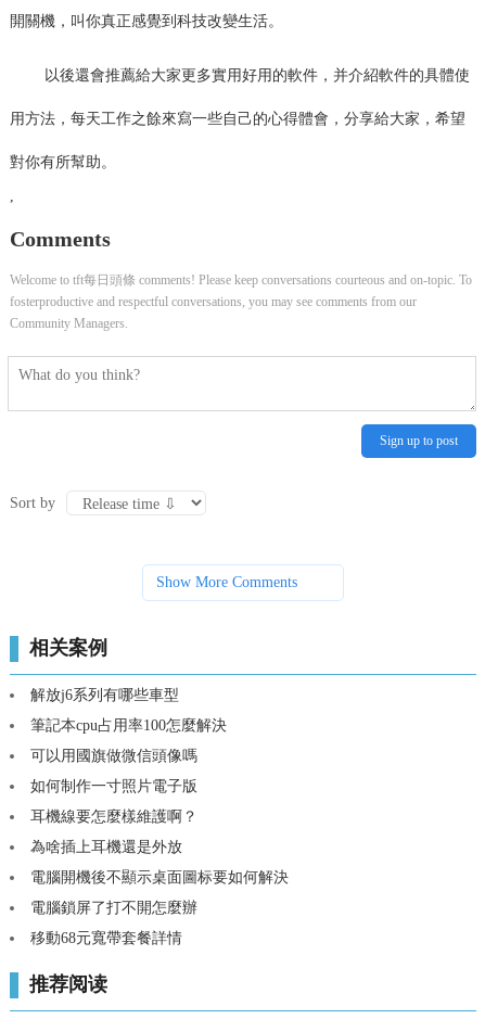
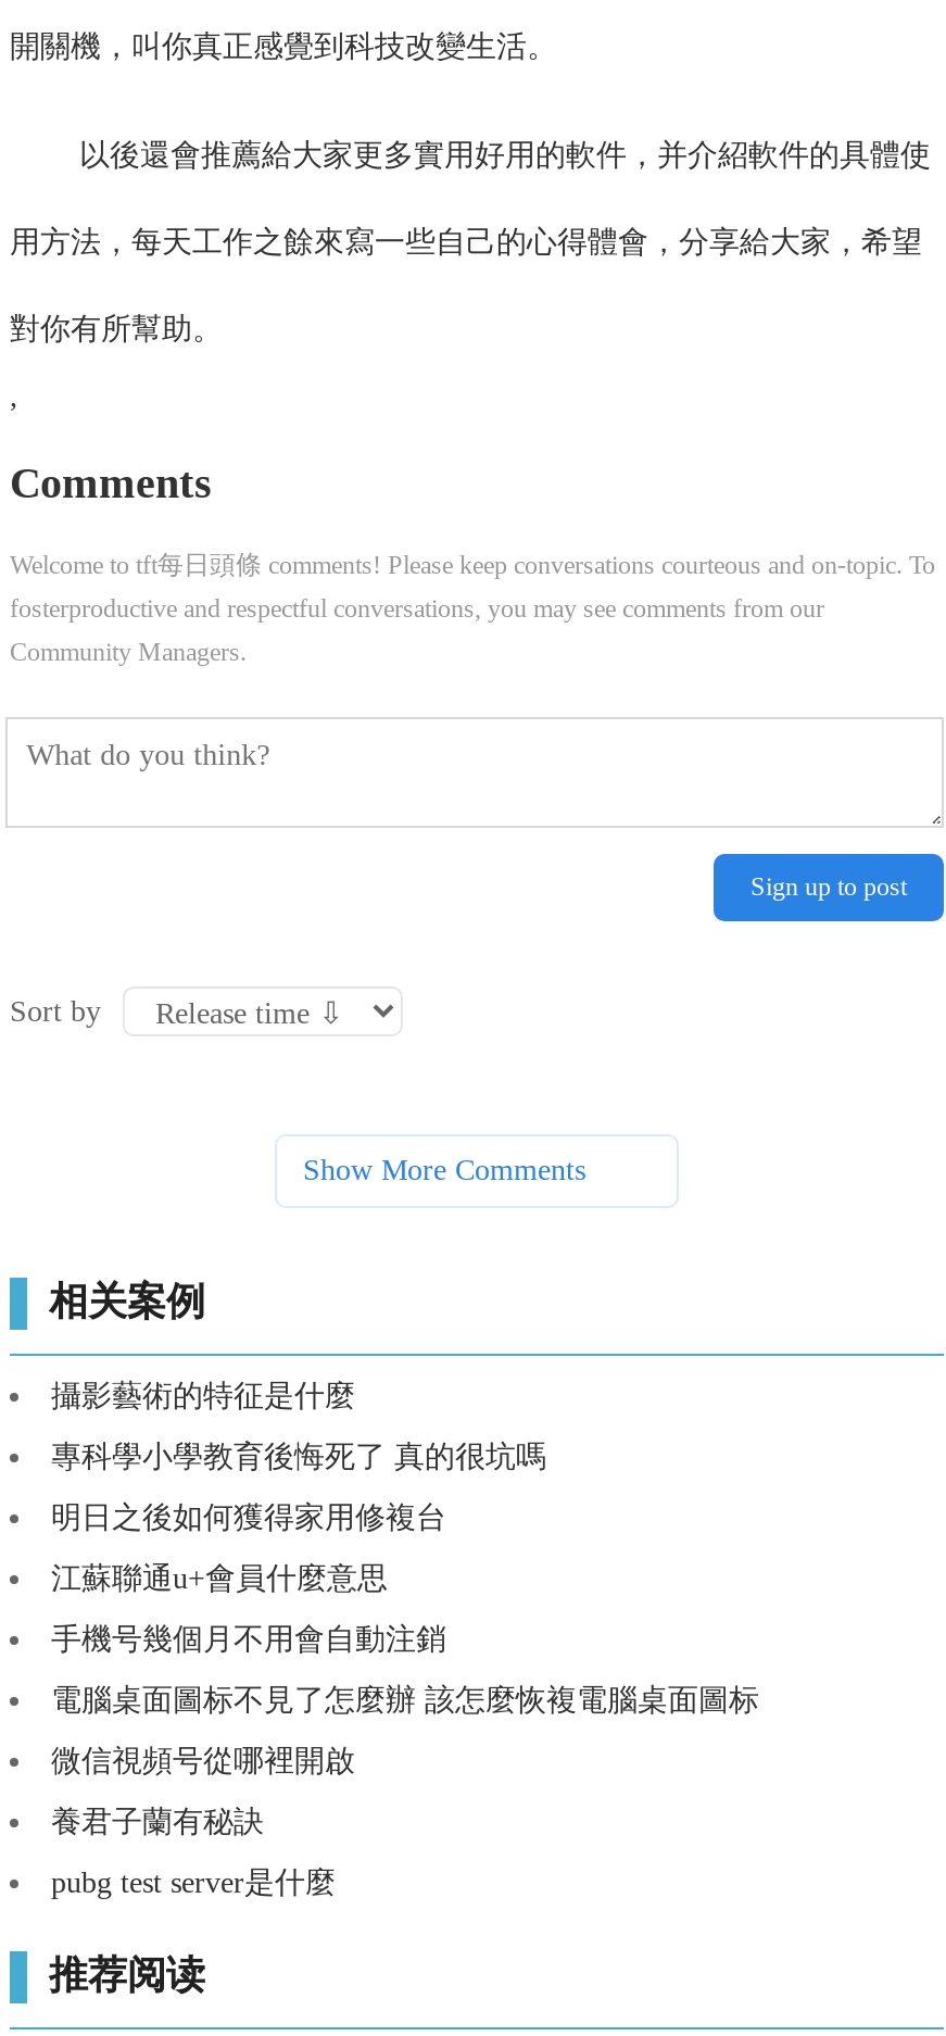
[30,687,179,703] 解放j6系列有哪些車型 -> [51,1380,355,1413] 攝影藝術的特征是什麼
[30,717,227,734] 筆記本cpu占用率100怎麼解決 -> [51,1441,546,1473] 專科學小學教育後悔死了 真的很坑嗎
[30,748,197,764] 可以用國旗做微信頭像嗎 -> [51,1502,446,1534] 明日之後如何獲得家用修複台
[30,778,197,794] 如何制作一寸照片電子版 -> [51,1563,388,1595] 江蘇聯通u+會員什麼意思
[30,809,197,825] 耳機線要怎麼樣維護啊？ -> [51,1623,446,1656] 手機号幾個月不用會自動注銷
[30,839,182,855] 為啥插上耳機還是外放 -> [51,1684,759,1717] 電腦桌面圖标不見了怎麼辦 該怎麼恢複電腦桌面圖标
[30,869,289,886] 電腦開機後不顯示桌面圖标要如何解決 -> [51,1745,355,1778] 微信視頻号從哪裡開啟
[30,900,197,916] 電腦鎖屏了打不開怎麼辦 -> [51,1806,264,1838] 養君子蘭有秘訣
[30,930,182,946] 移動68元寬帶套餐詳情 -> [51,1867,336,1899] pubg test server是什麼

